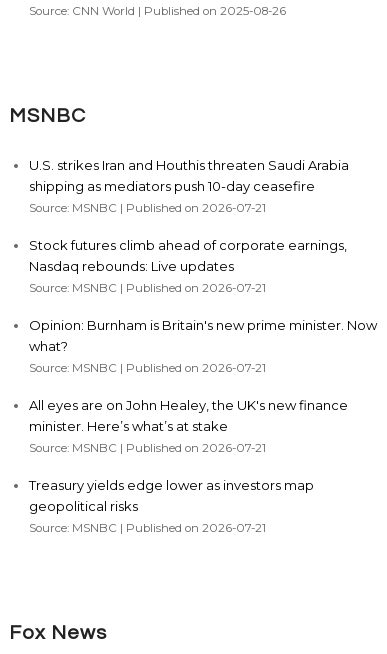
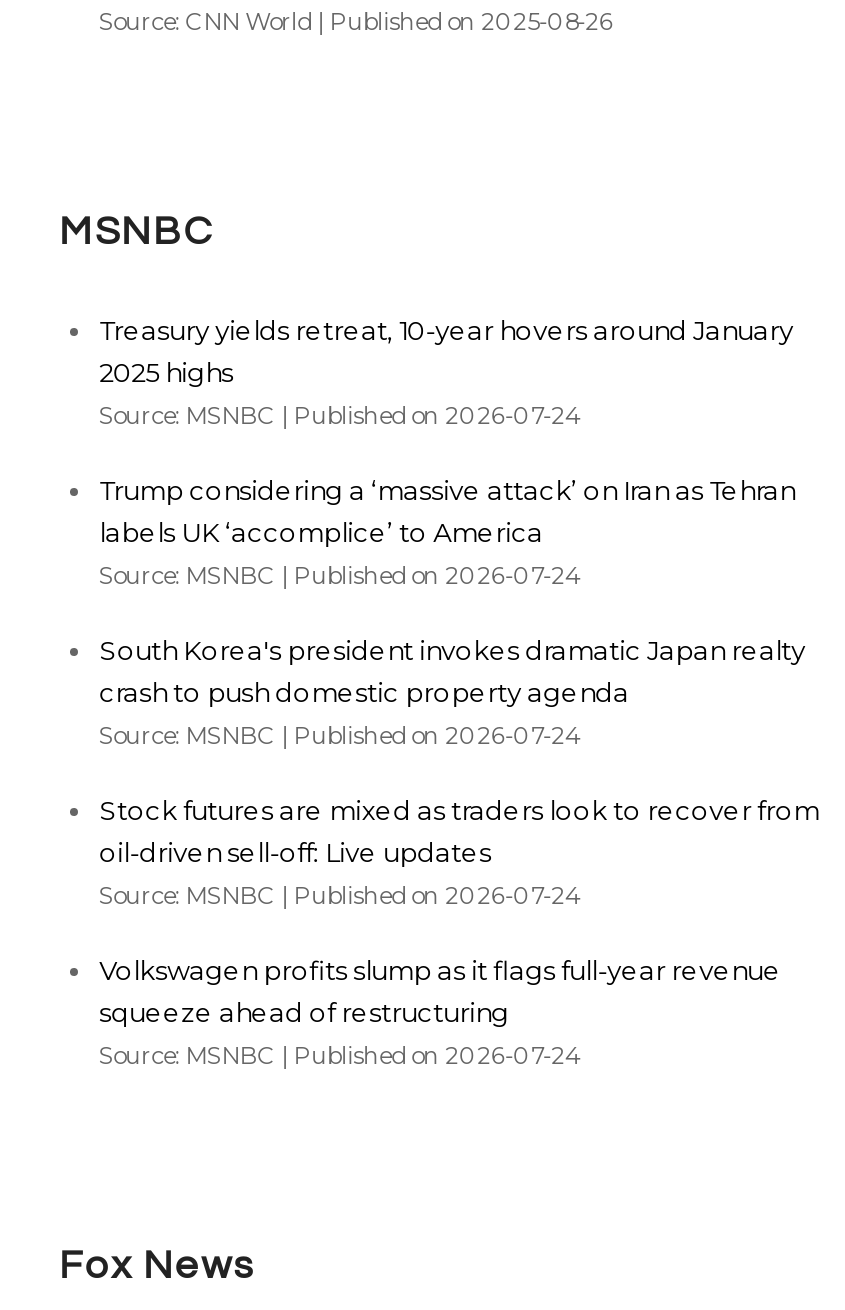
[29,157,349,215] U.S. strikes Iran and Houthis threaten Saudi Arabia | shipping as mediators push 10-day ceasefire | Source: MSNBC Published on 2026-07-21 -> [99,314,793,430] Treasury yields retreat, 10-year hovers around January | 2025 highs | Source: MSNBC Published on 2026-07-24
[29,237,347,295] Stock futures climb ahead of corporate earnings, | Nasdaq rebounds: Live updates | Source: MSNBC Published on 2026-07-21 -> [99,474,795,590] Trump considering a ‘massive attack’ on Iran as Tehran | labels UK ‘accomplice’ to America | Source: MSNBC Published on 2026-07-24
[29,317,377,375] Opinion: Burnham is Britain's new prime minister. Now | what? | Source: MSNBC Published on 2026-07-21 -> [99,634,805,750] South Korea's president invokes dramatic Japan realty | crash to push domestic property agenda | Source: MSNBC Published on 2026-07-24
[29,397,348,455] All eyes are on John Healey, the UK's new finance | minister. Here’s what’s at stake | Source: MSNBC Published on 2026-07-21 -> [99,794,819,910] Stock futures are mixed as traders look to recover from | oil-driven sell-off: Live updates | Source: MSNBC Published on 2026-07-24
[29,477,314,535] Treasury yields edge lower as investors map | geopolitical risks | Source: MSNBC Published on 2026-07-21 -> [99,954,781,1070] Volkswagen profits slump as it flags full-year revenue | squeeze ahead of restructuring | Source: MSNBC Published on 2026-07-24

